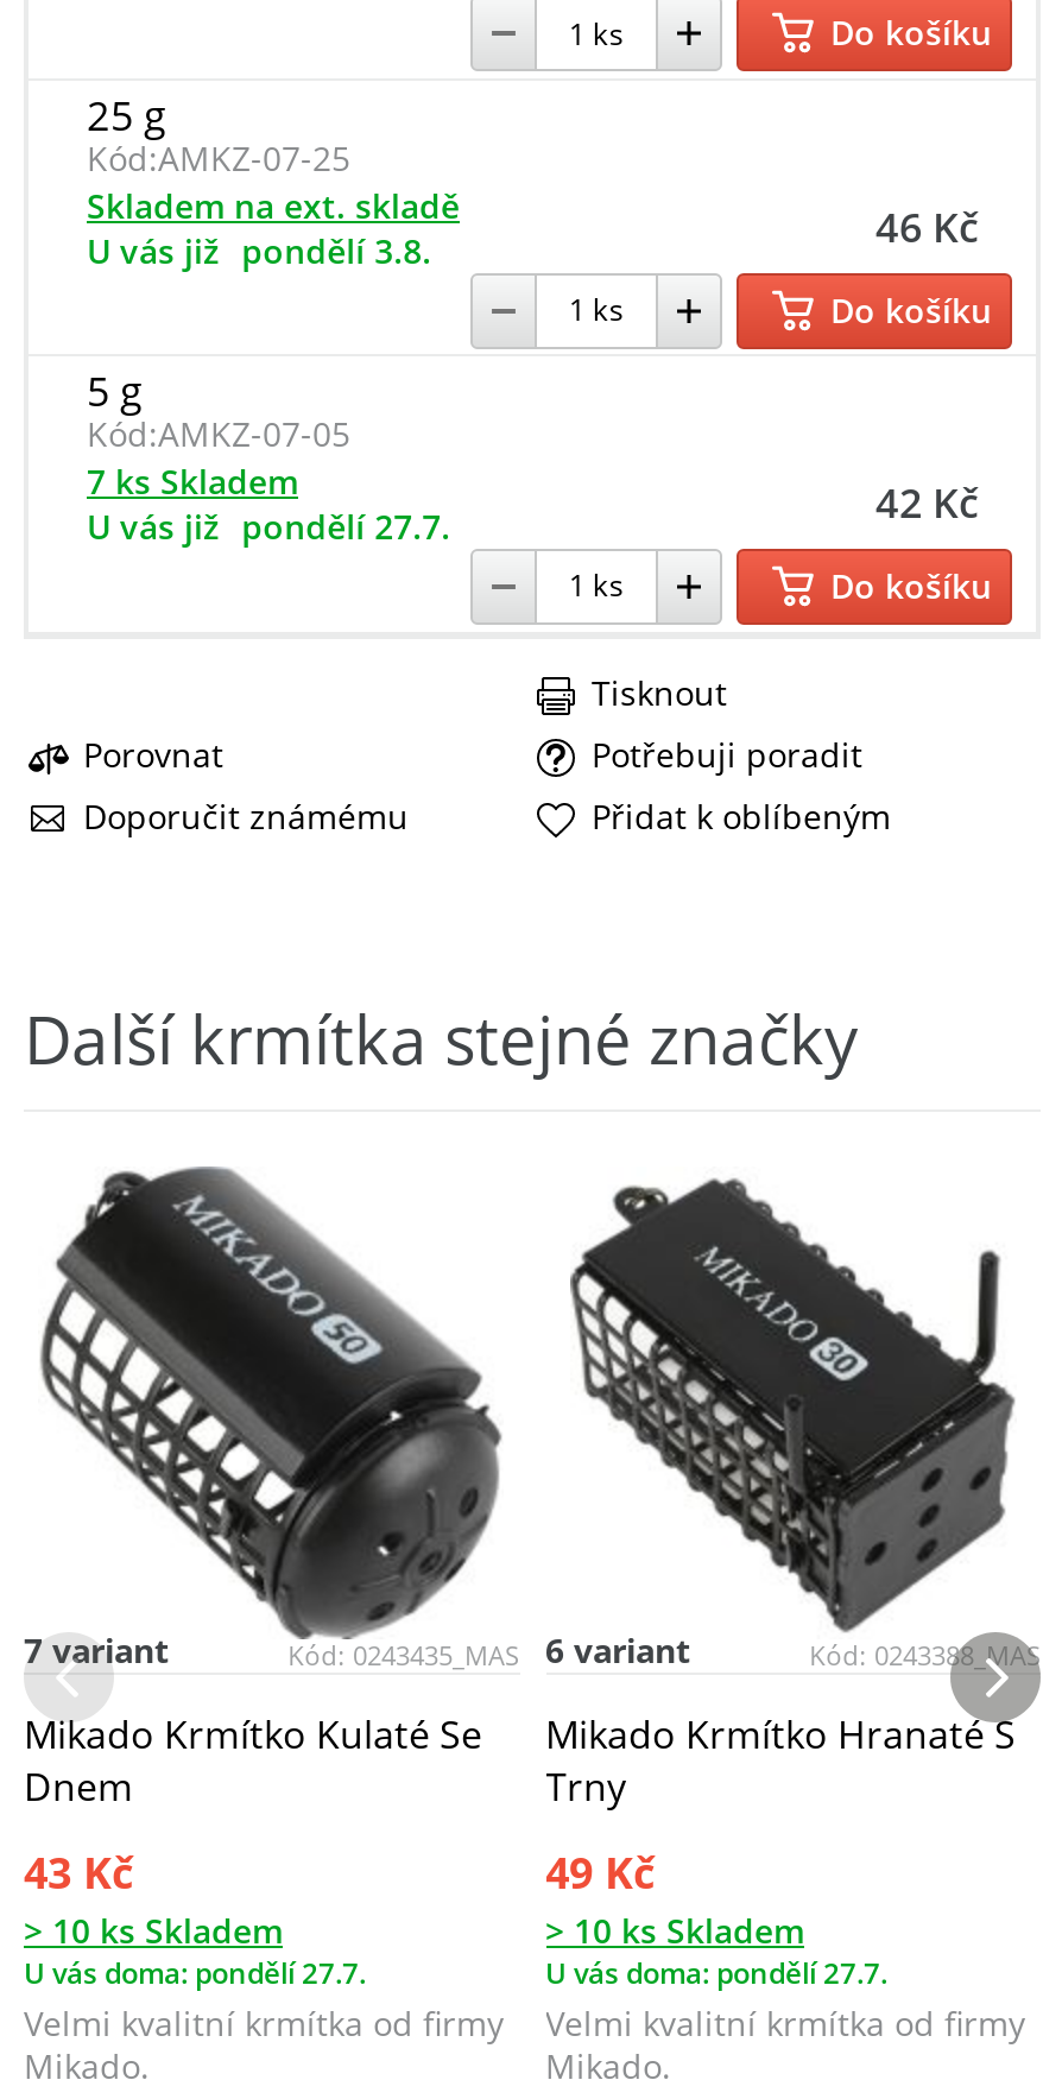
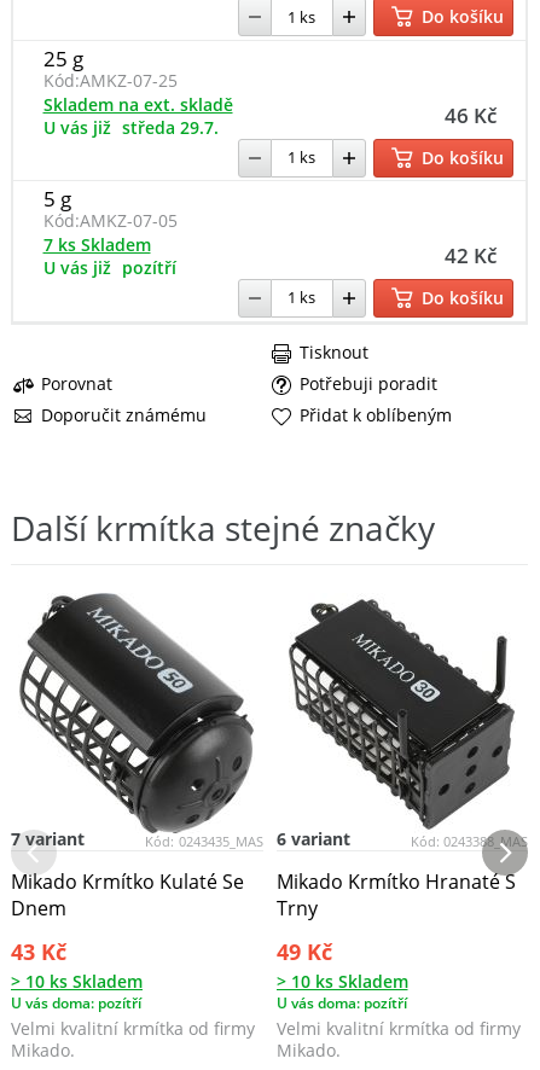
[87,227,431,272] U vás již pondělí 3.8. -> [43,115,218,138] U vás již středa 29.7.
[87,504,450,549] U vás již pondělí 27.7. -> [43,256,176,279] U vás již pozítří
[24,1952,366,1990] U vás doma: pondělí 27.7. -> [11,992,141,1012] U vás doma: pozítří
[545,1952,887,1990] U vás doma: pondělí 27.7. -> [276,992,407,1012] U vás doma: pozítří

